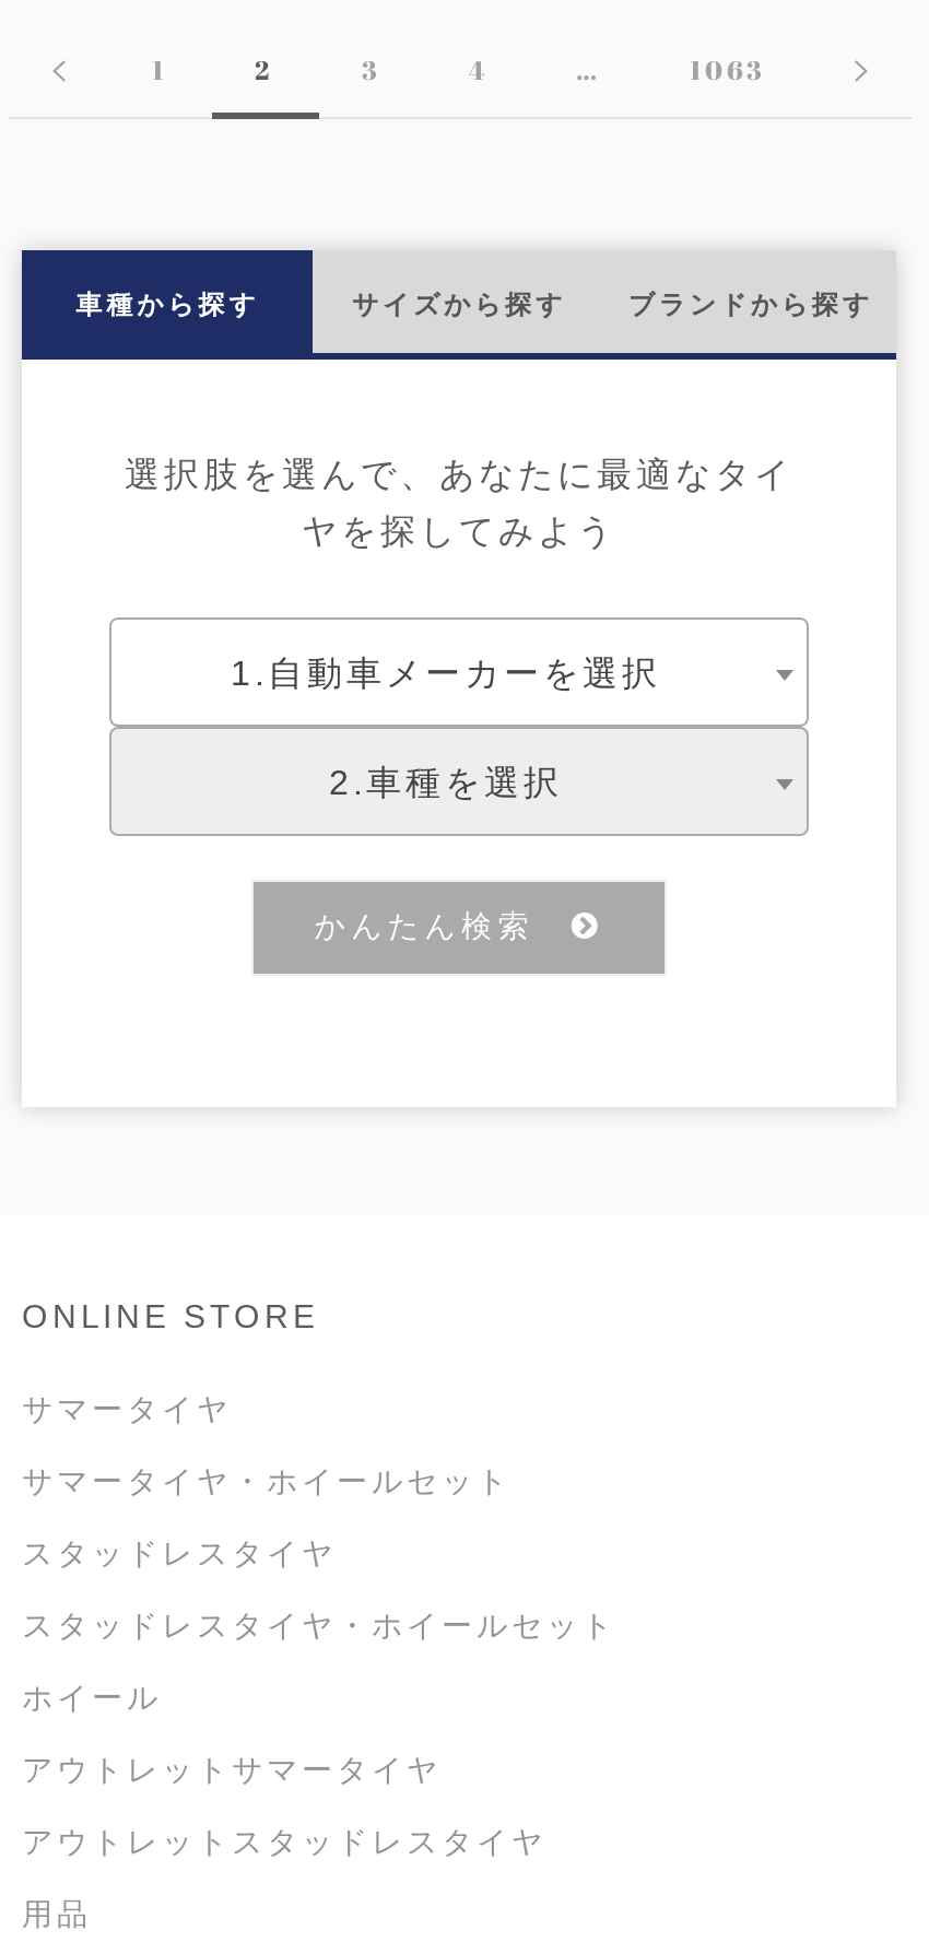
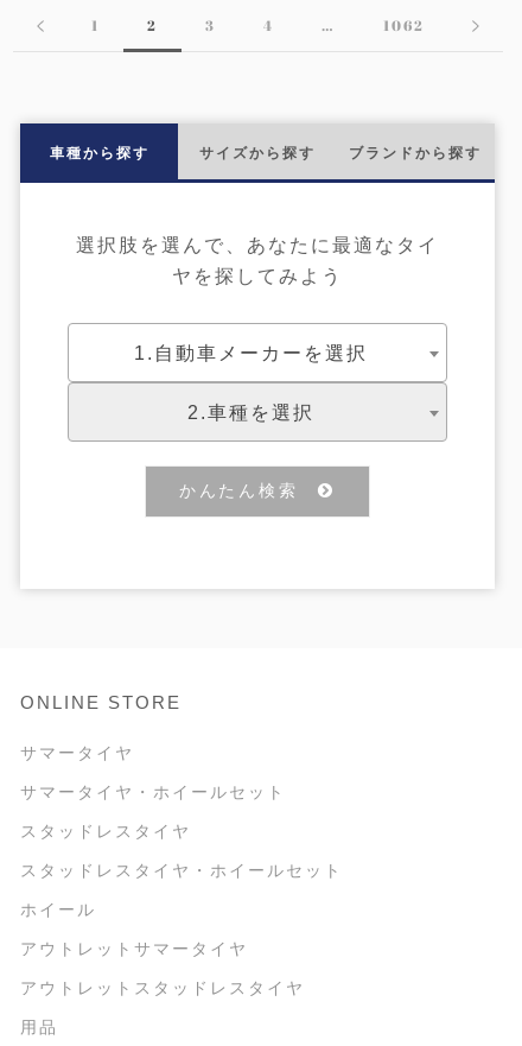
[690,51,766,86] 1063 -> [383,15,424,34] 1062

